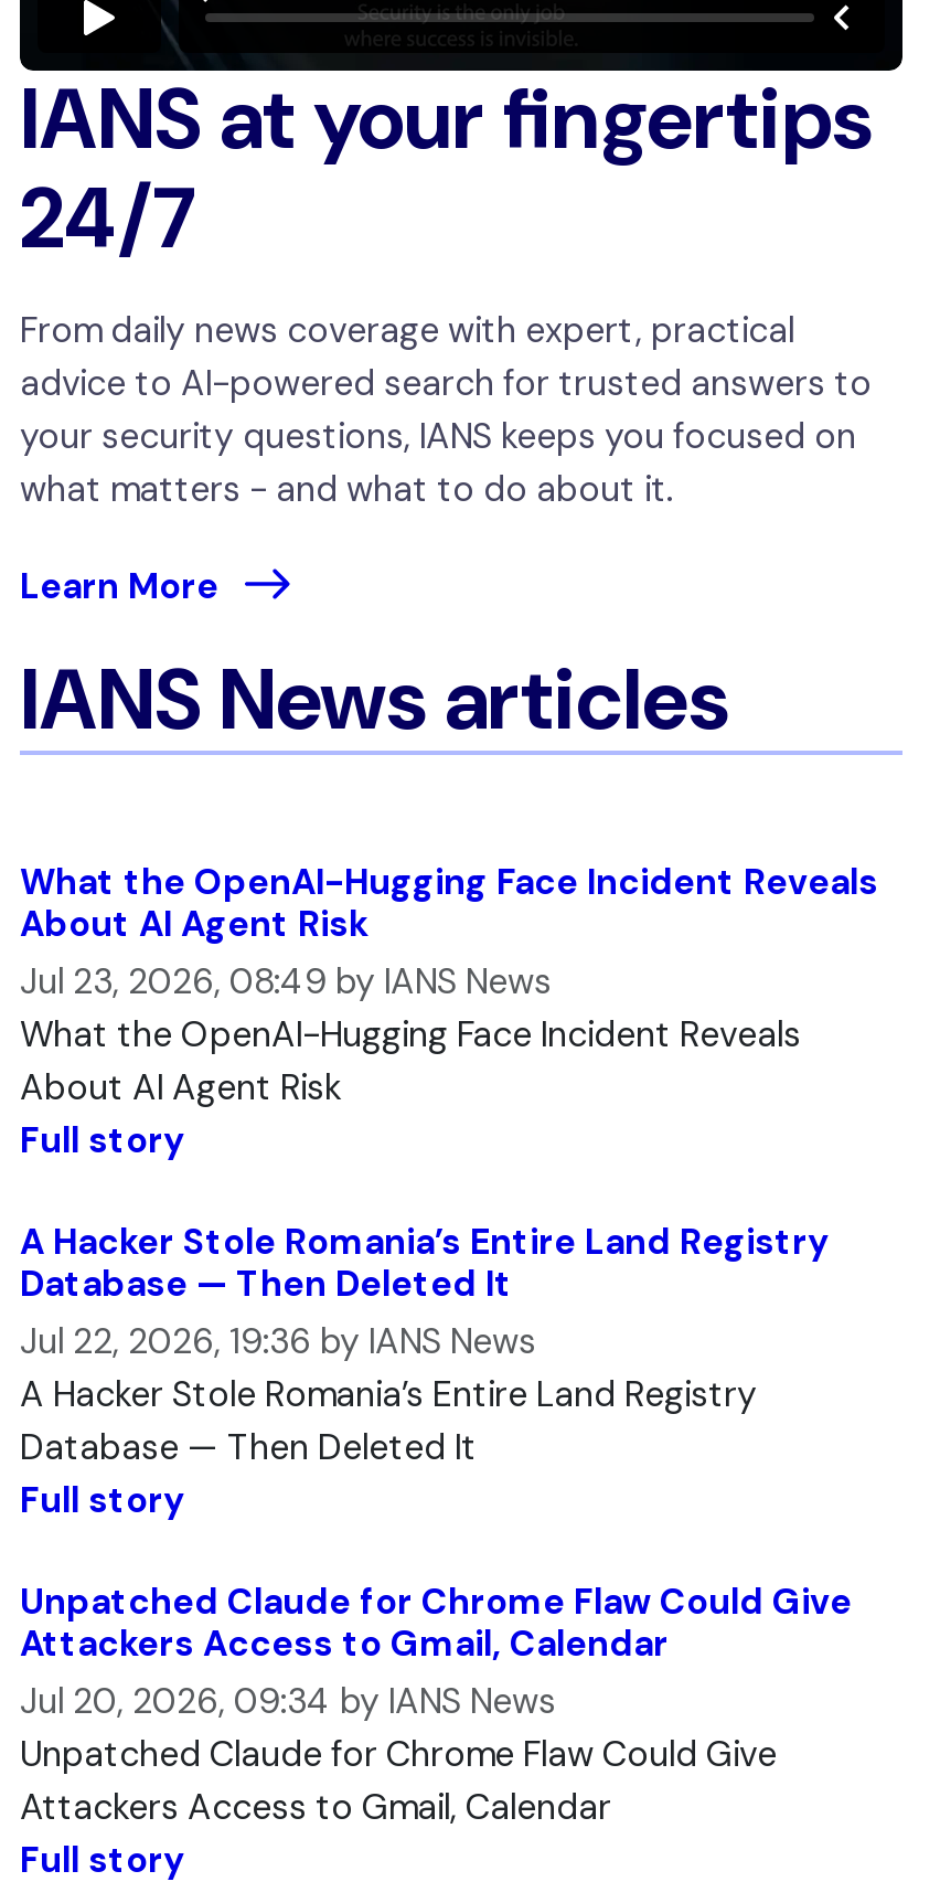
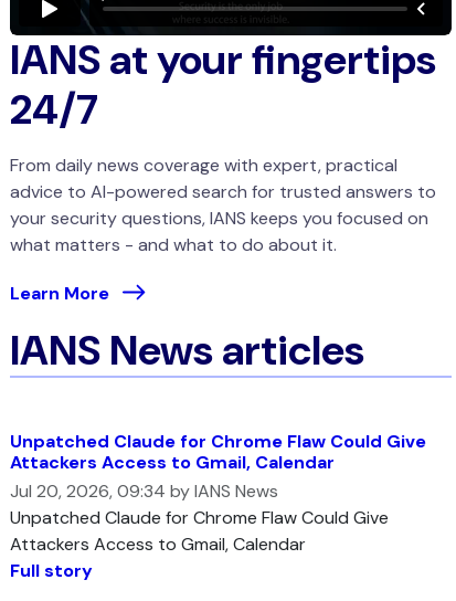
[20,860,878,1524] What the OpenAI-Hugging Face Incident Reveals | About AI Agent Risk | Jul 23, 2026, 08:49 by IANS News | What the OpenAI-Hugging Face Incident Reveals | About AI Agent Risk | Full story | A Hacker Stole Romania’s Entire Land Registry | Database — Then Deleted It | Jul 22, 2026, 19:36 by IANS News | A Hacker Stole Romania’s Entire Land Registry | Database — Then Deleted It | Full story -> none

